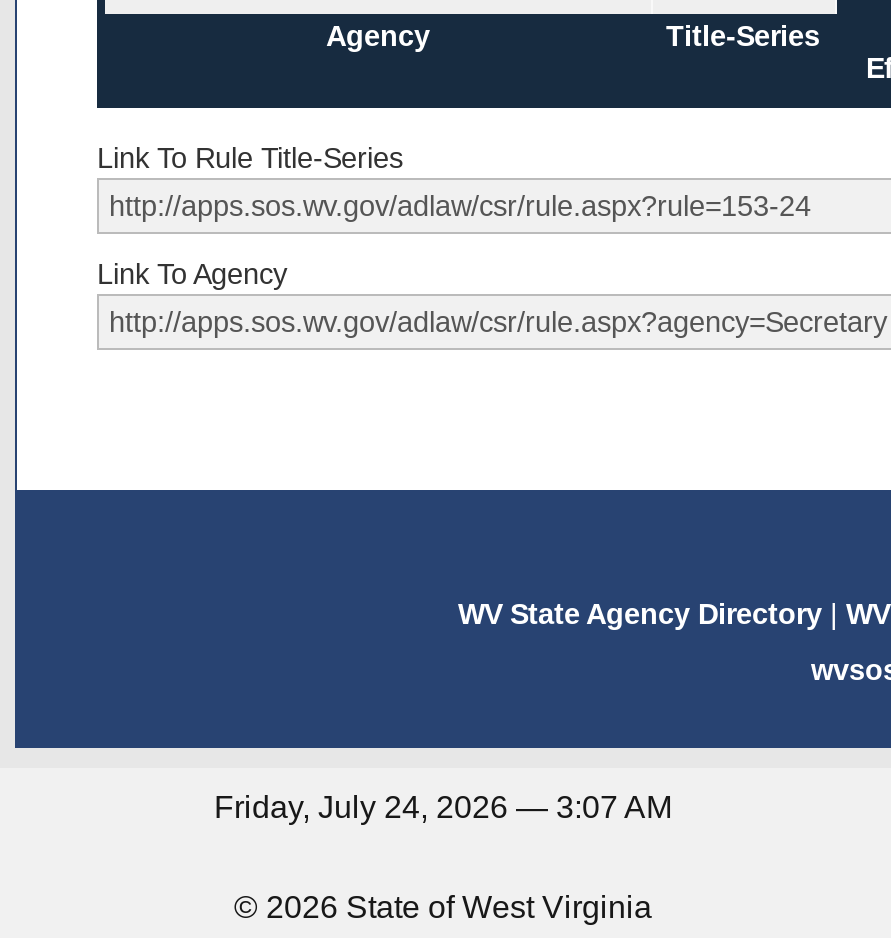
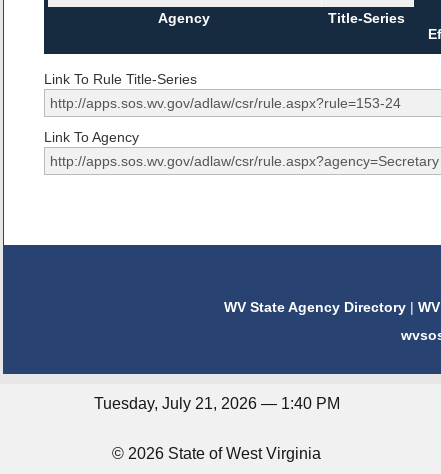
[214,790,672,824] Friday, July 24, 2026 — 3:07 AM -> [94,395,340,412] Tuesday, July 21, 2026 — 1:40 PM

